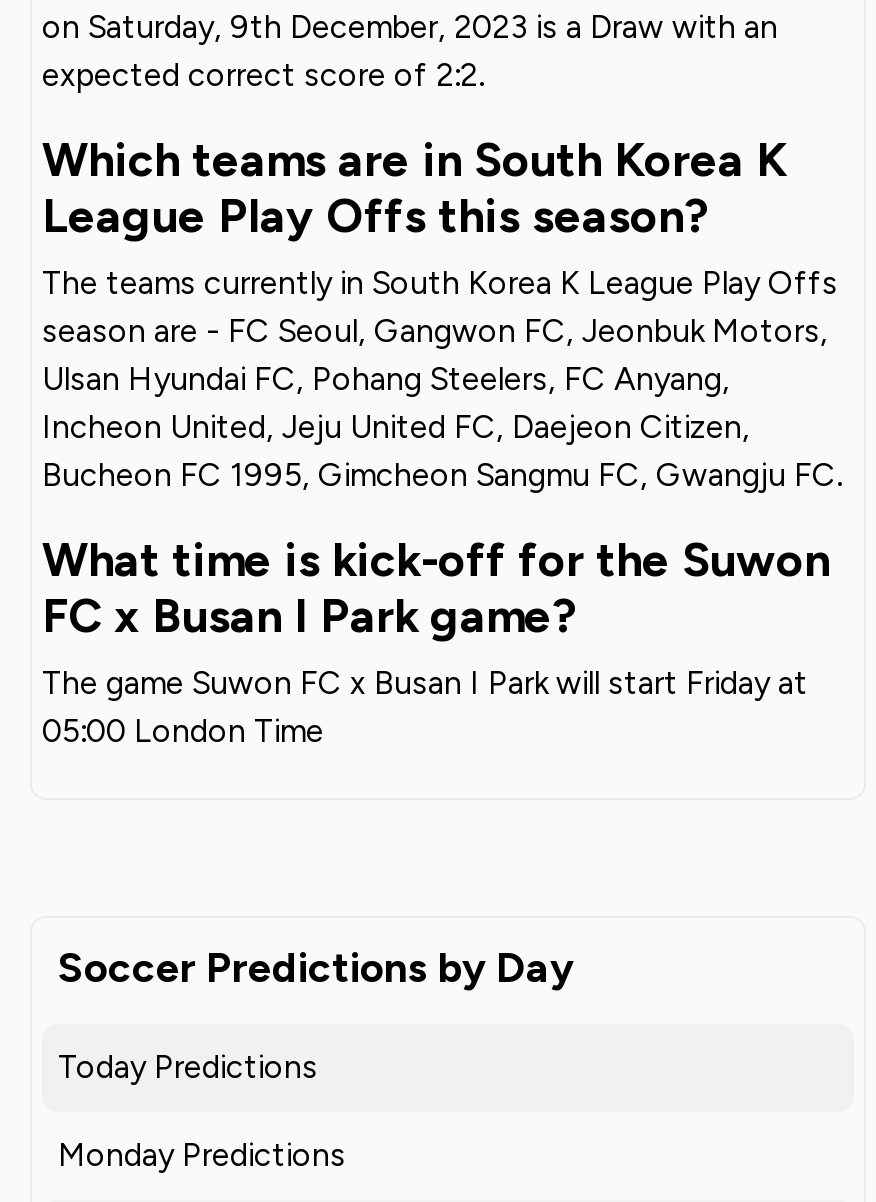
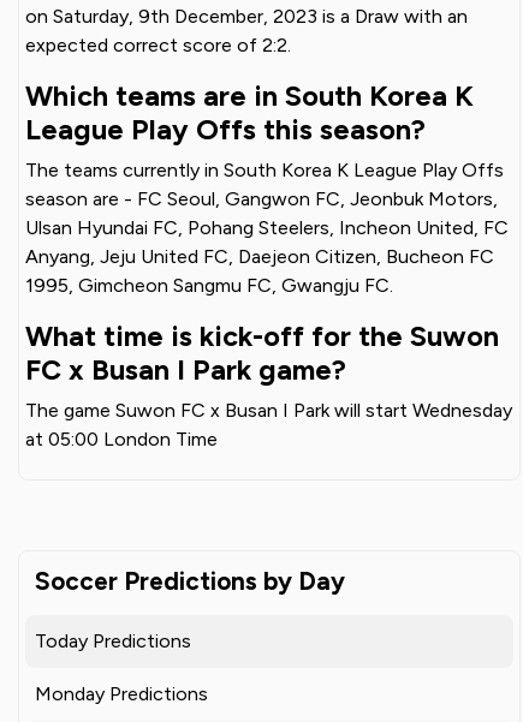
[42,359,842,493] Ulsan Hyundai FC, Pohang Steelers, FC Anyang, | Incheon United, Jeju United FC, Daejeon Citizen, | Bucheon FC 1995, Gimcheon Sangmu FC, Gwangju FC. -> [25,216,509,296] Ulsan Hyundai FC, Pohang Steelers, Incheon United, FC | Anyang, Jeju United FC, Daejeon Citizen, Bucheon FC | 1995, Gimcheon Sangmu FC, Gwangju FC.
[42,663,808,749] The game Suwon FC x Busan I Park will start Friday at | 05:00 London Time -> [25,398,512,450] The game Suwon FC x Busan I Park will start Wednesday | at 05:00 London Time

